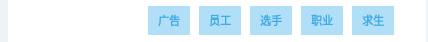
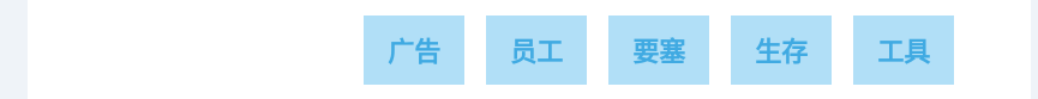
[260,13,384,28] 选手 | 职业 | 求生 -> [632,32,930,68] 要塞 | 生存 | 工具

